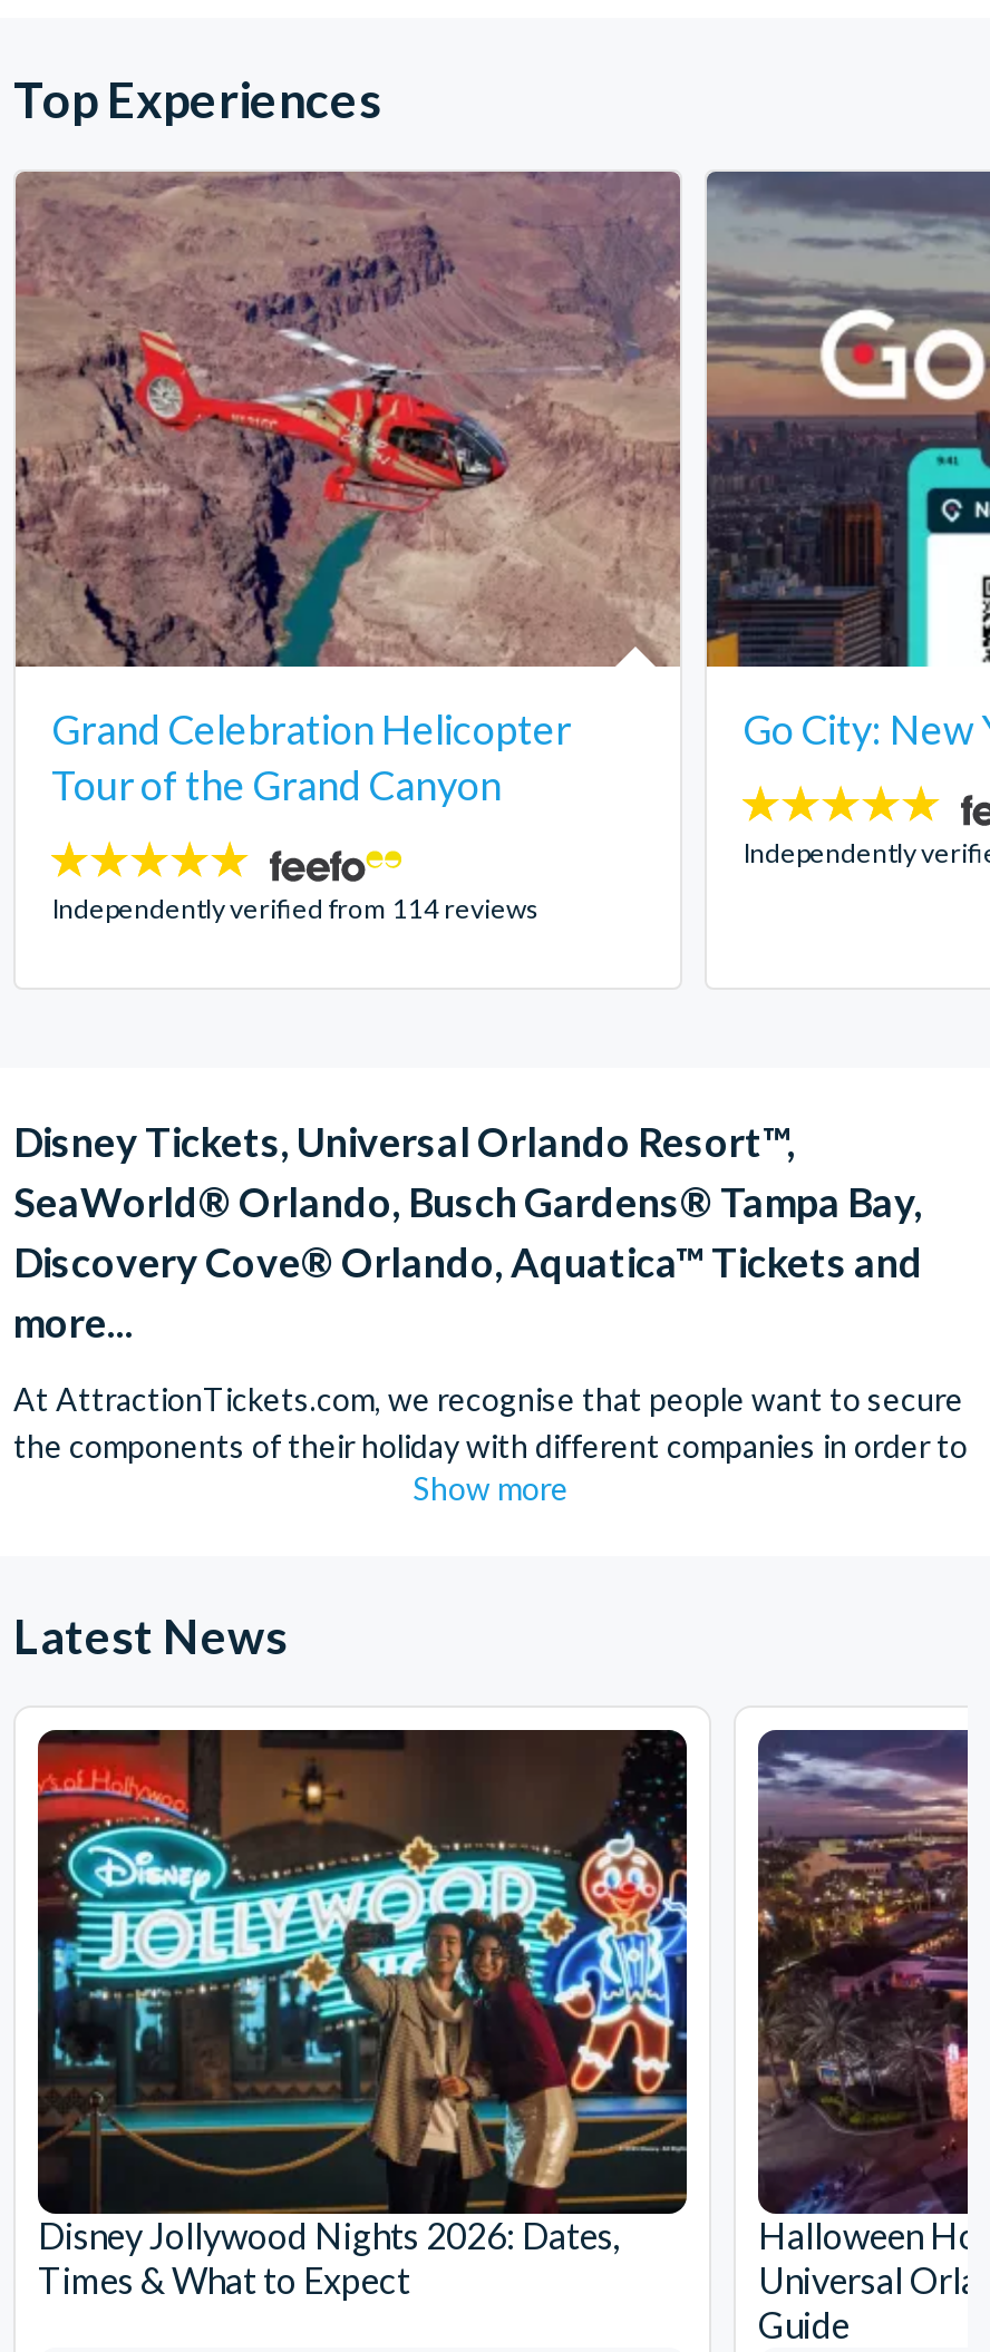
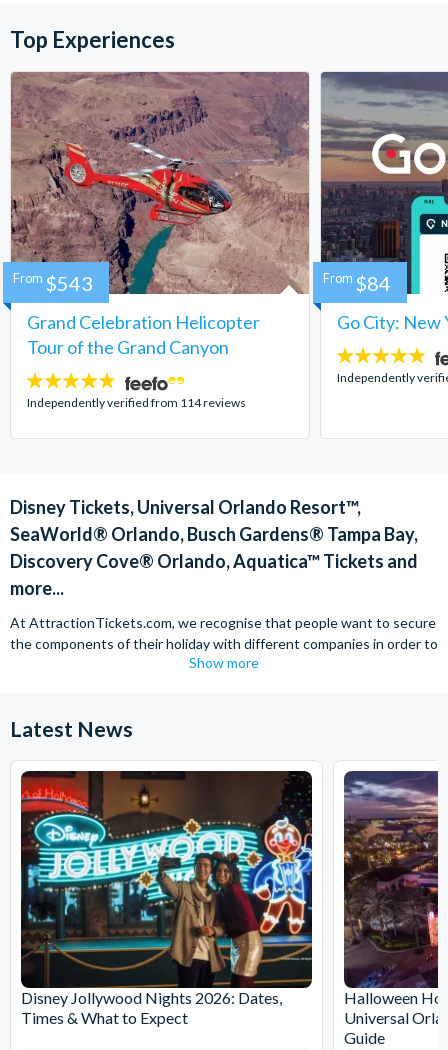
none -> [13,271,93,295] From $543
none -> [323,271,391,295] From $84

